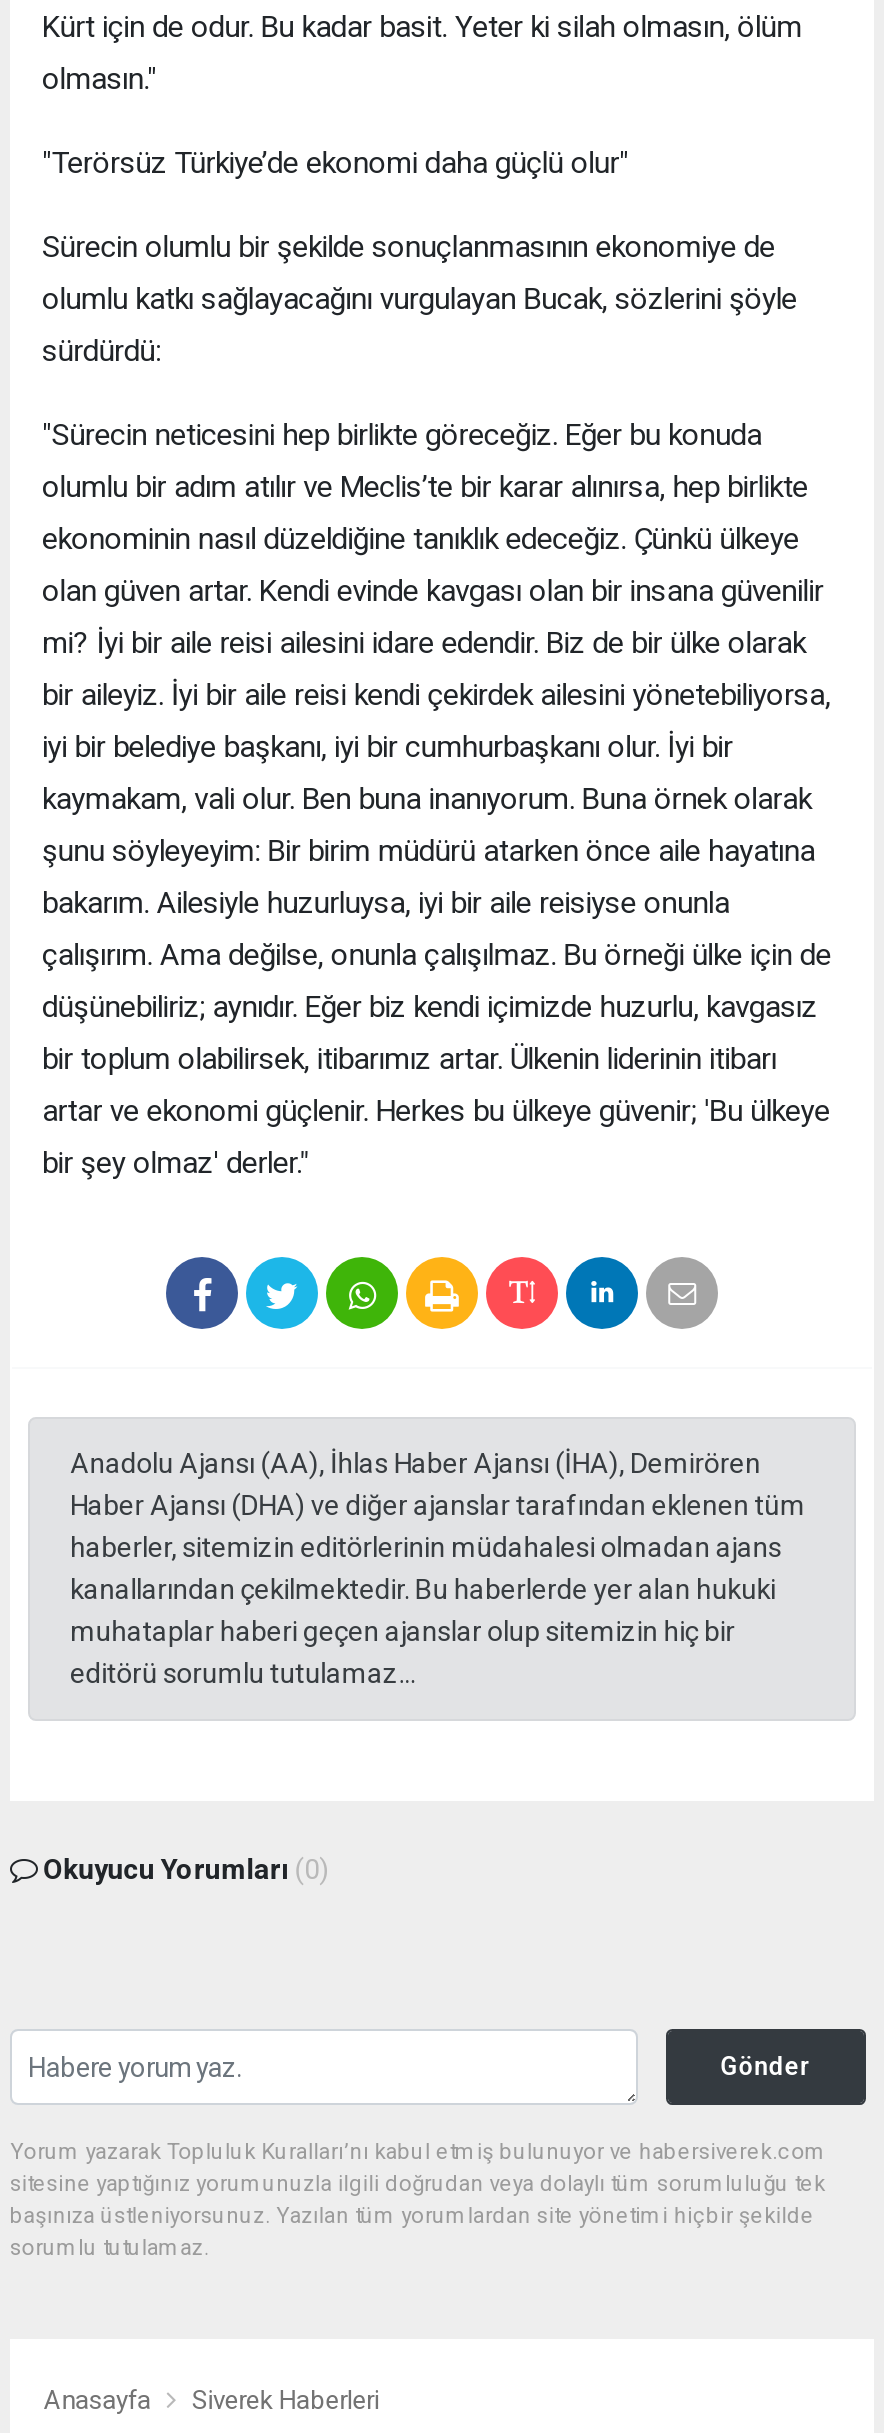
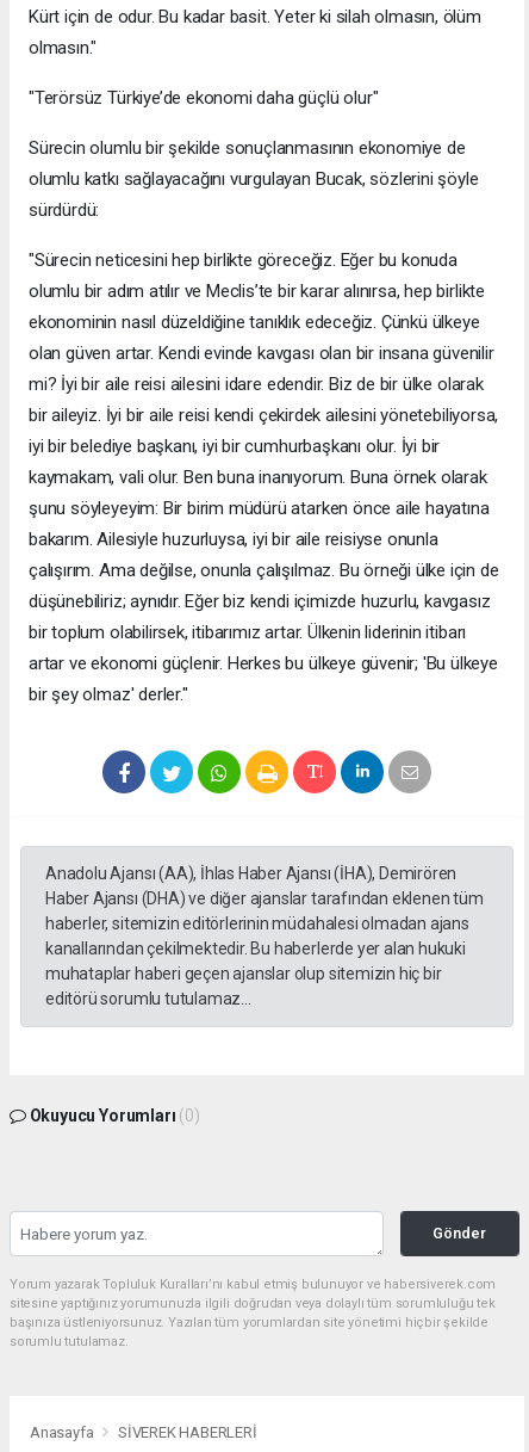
[192,2386,379,2416] Siverek Haberleri -> [118,1424,257,1442] SİVEREK HABERLERİ

